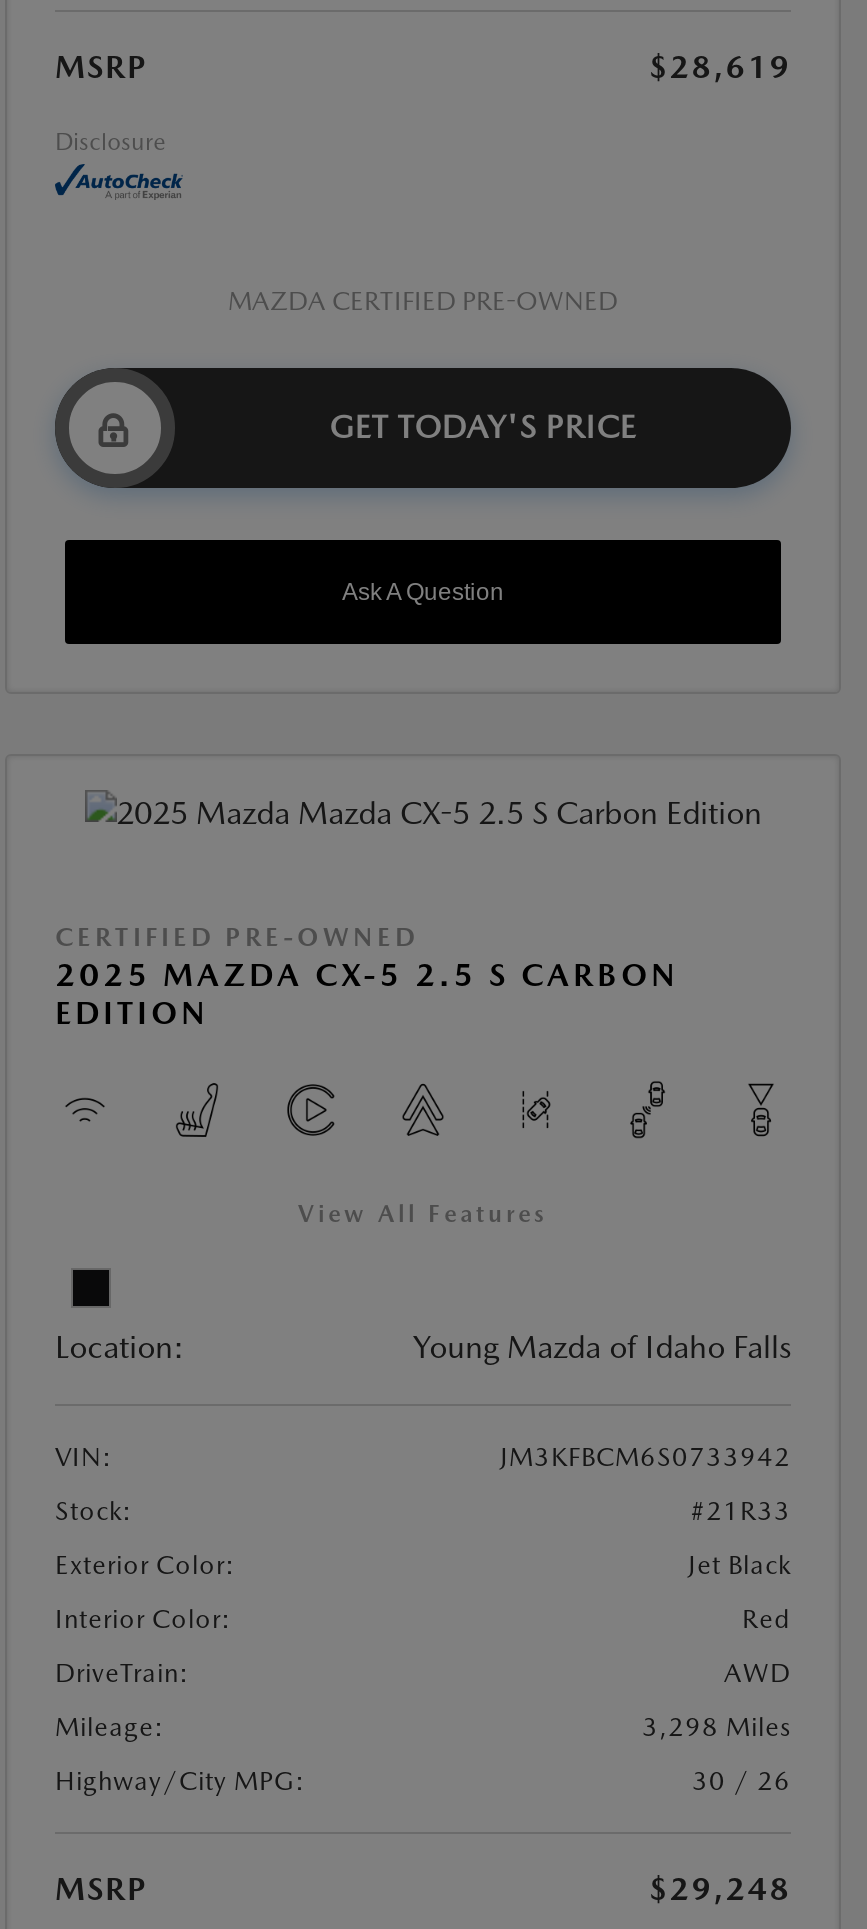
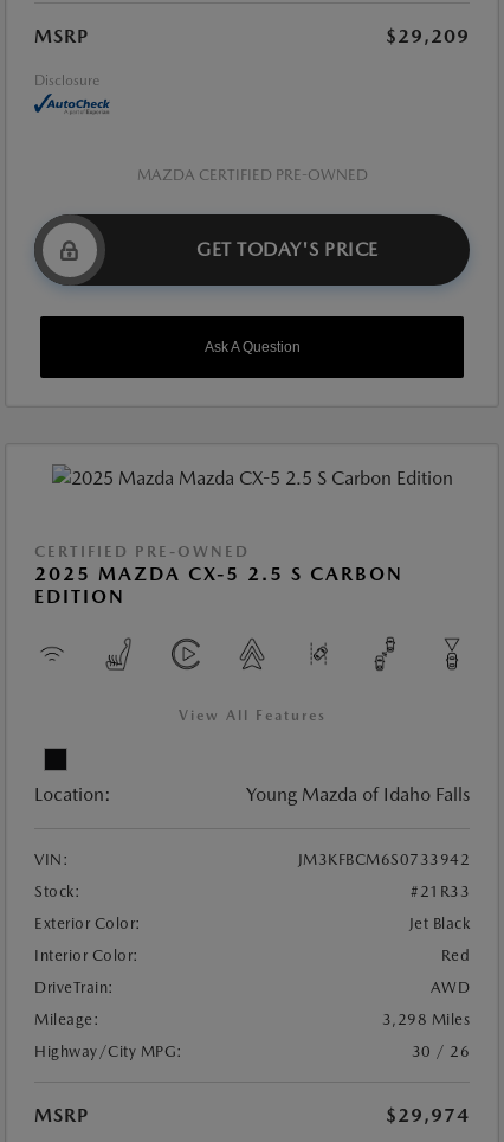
[649,48,791,86] $28,619 -> [386,25,470,48] $29,209
[649,1871,791,1909] $29,248 -> [386,1105,470,1127] $29,974

